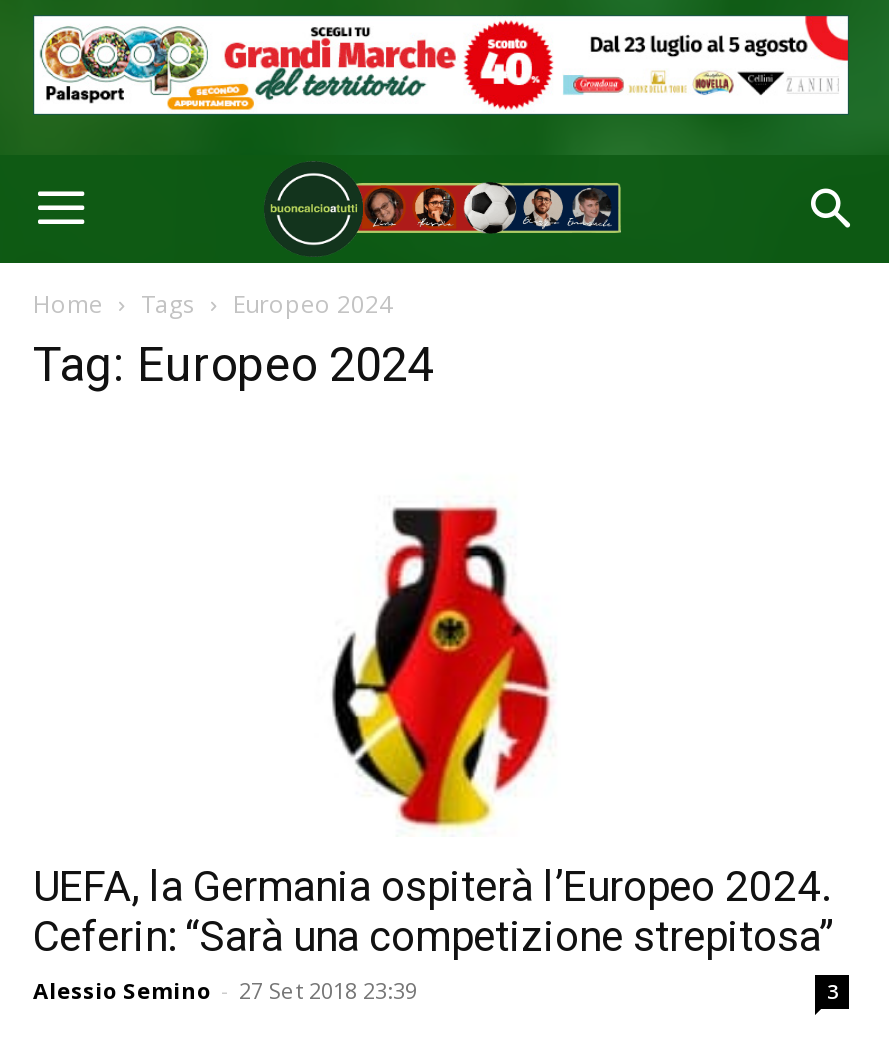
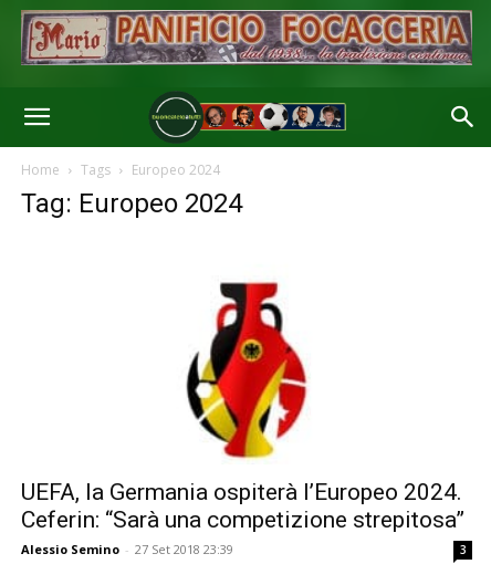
[33,15,851,115] [image] -> [21,10,473,65] [image]

